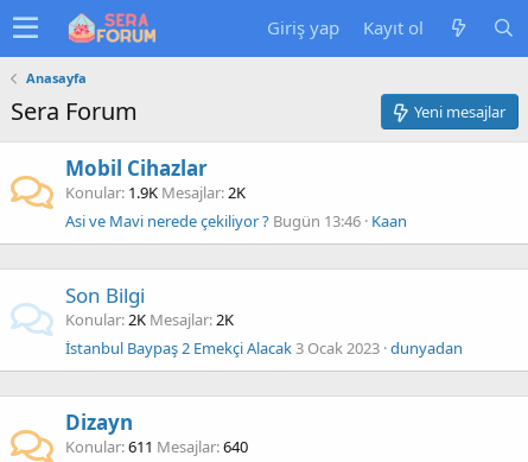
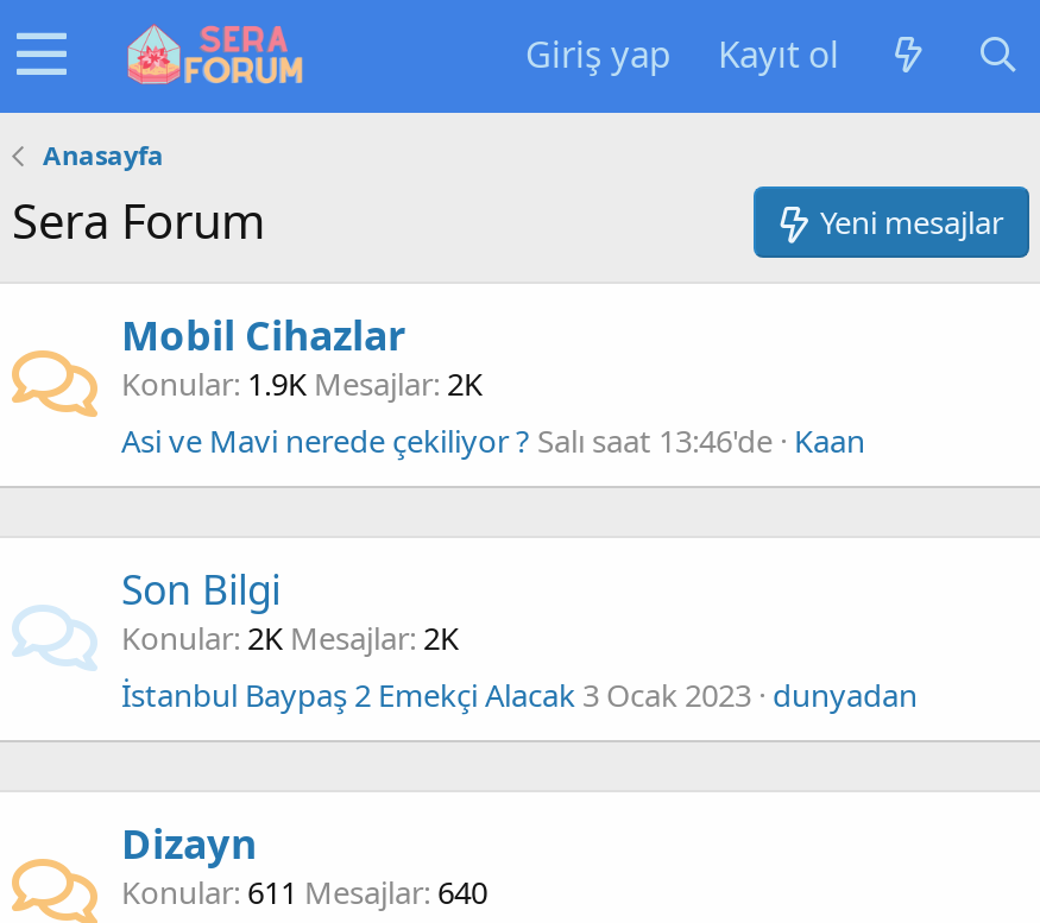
[65,210,407,232] Asi ve Mavi nerede çekiliyor ? Bugün 13:46 Kaan -> [121,419,865,462] Asi ve Mavi nerede çekiliyor ? Salı saat 13:46'de Kaan

